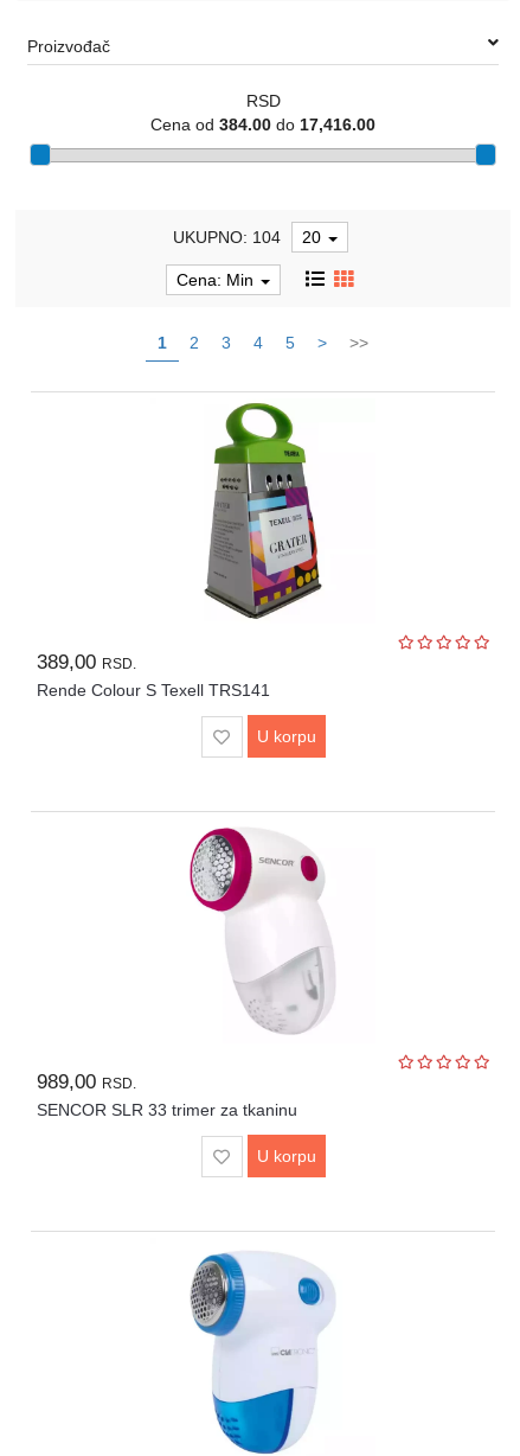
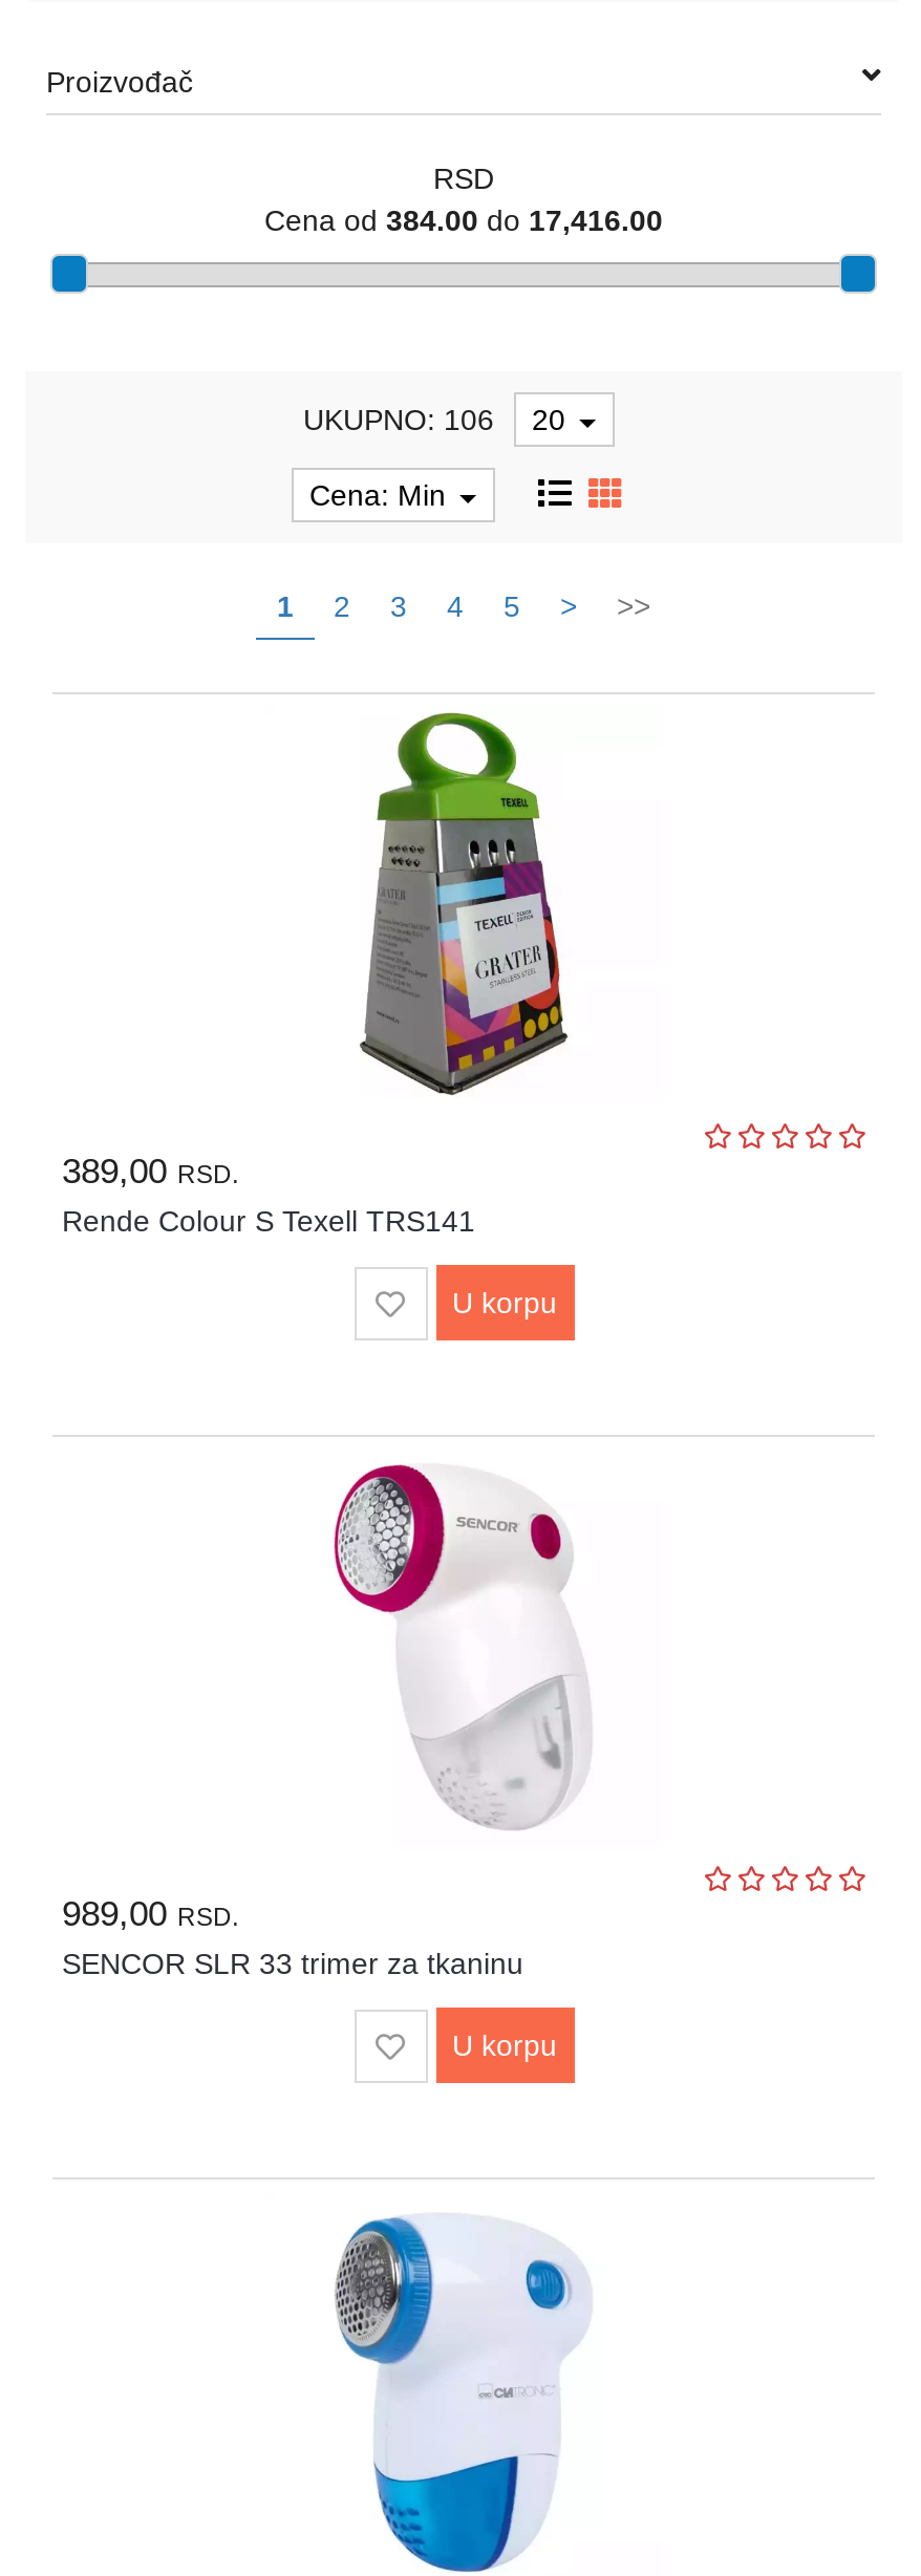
[172,228,325,247] UKUPNO: 104 20 -> [303,403,574,437] UKUPNO: 106 20

